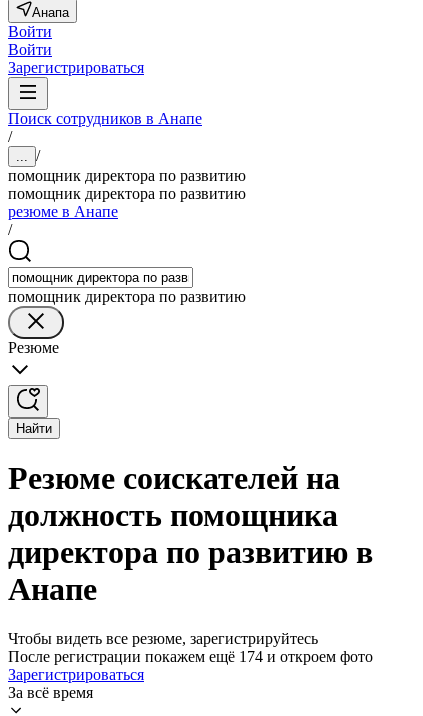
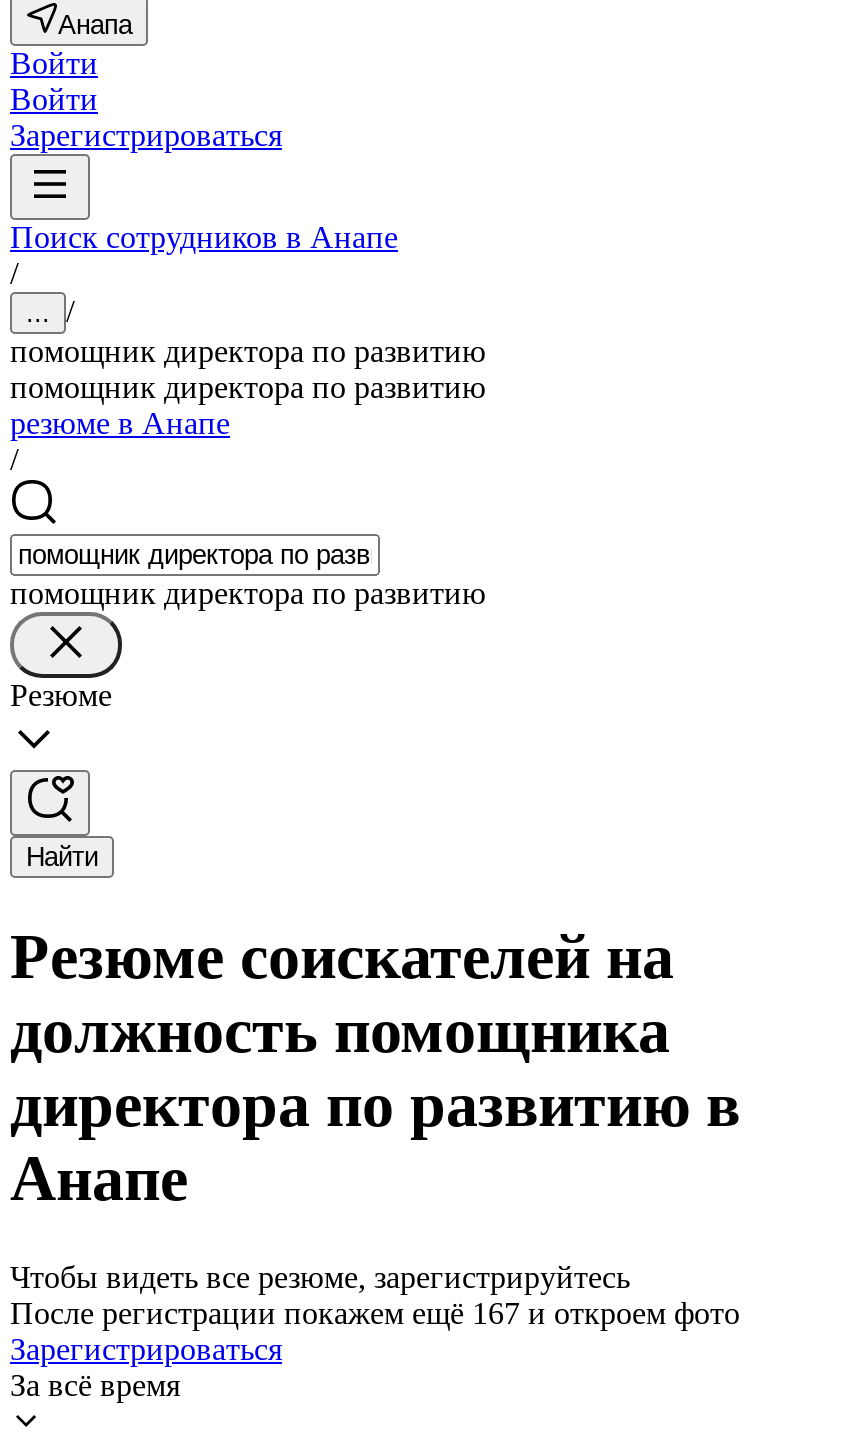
[8,648,373,665] После регистрации покажем ещё 174 и откроем фото -> [10,1296,740,1330] После регистрации покажем ещё 167 и откроем фото

